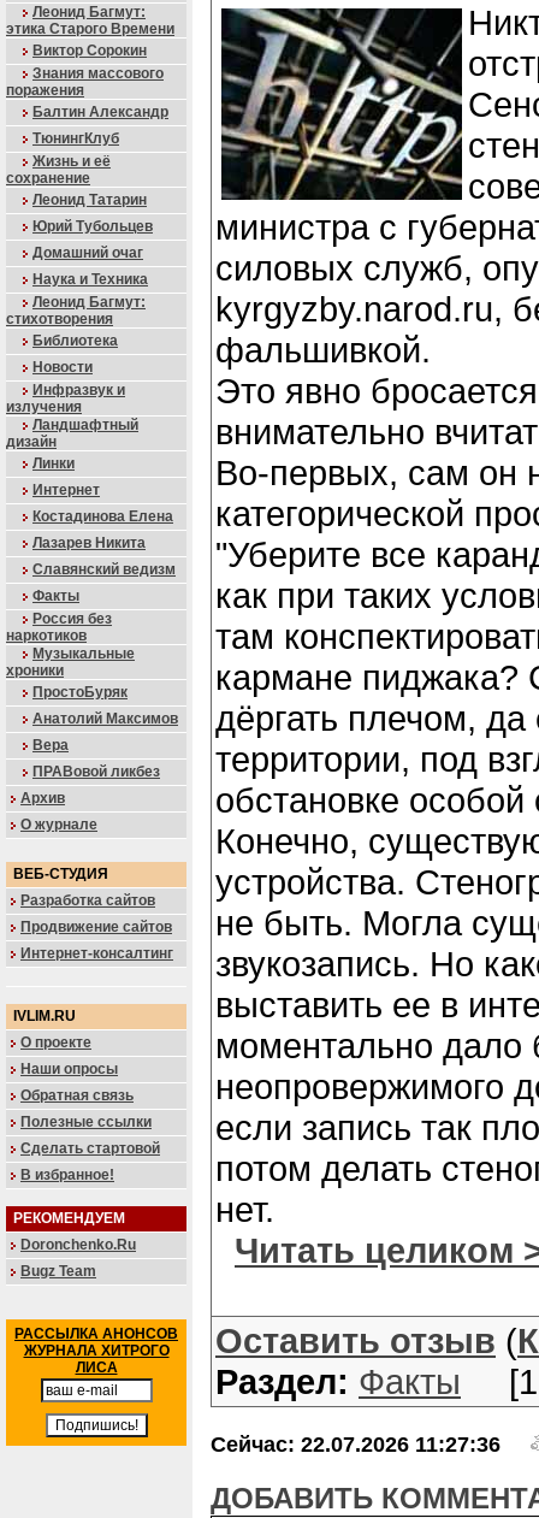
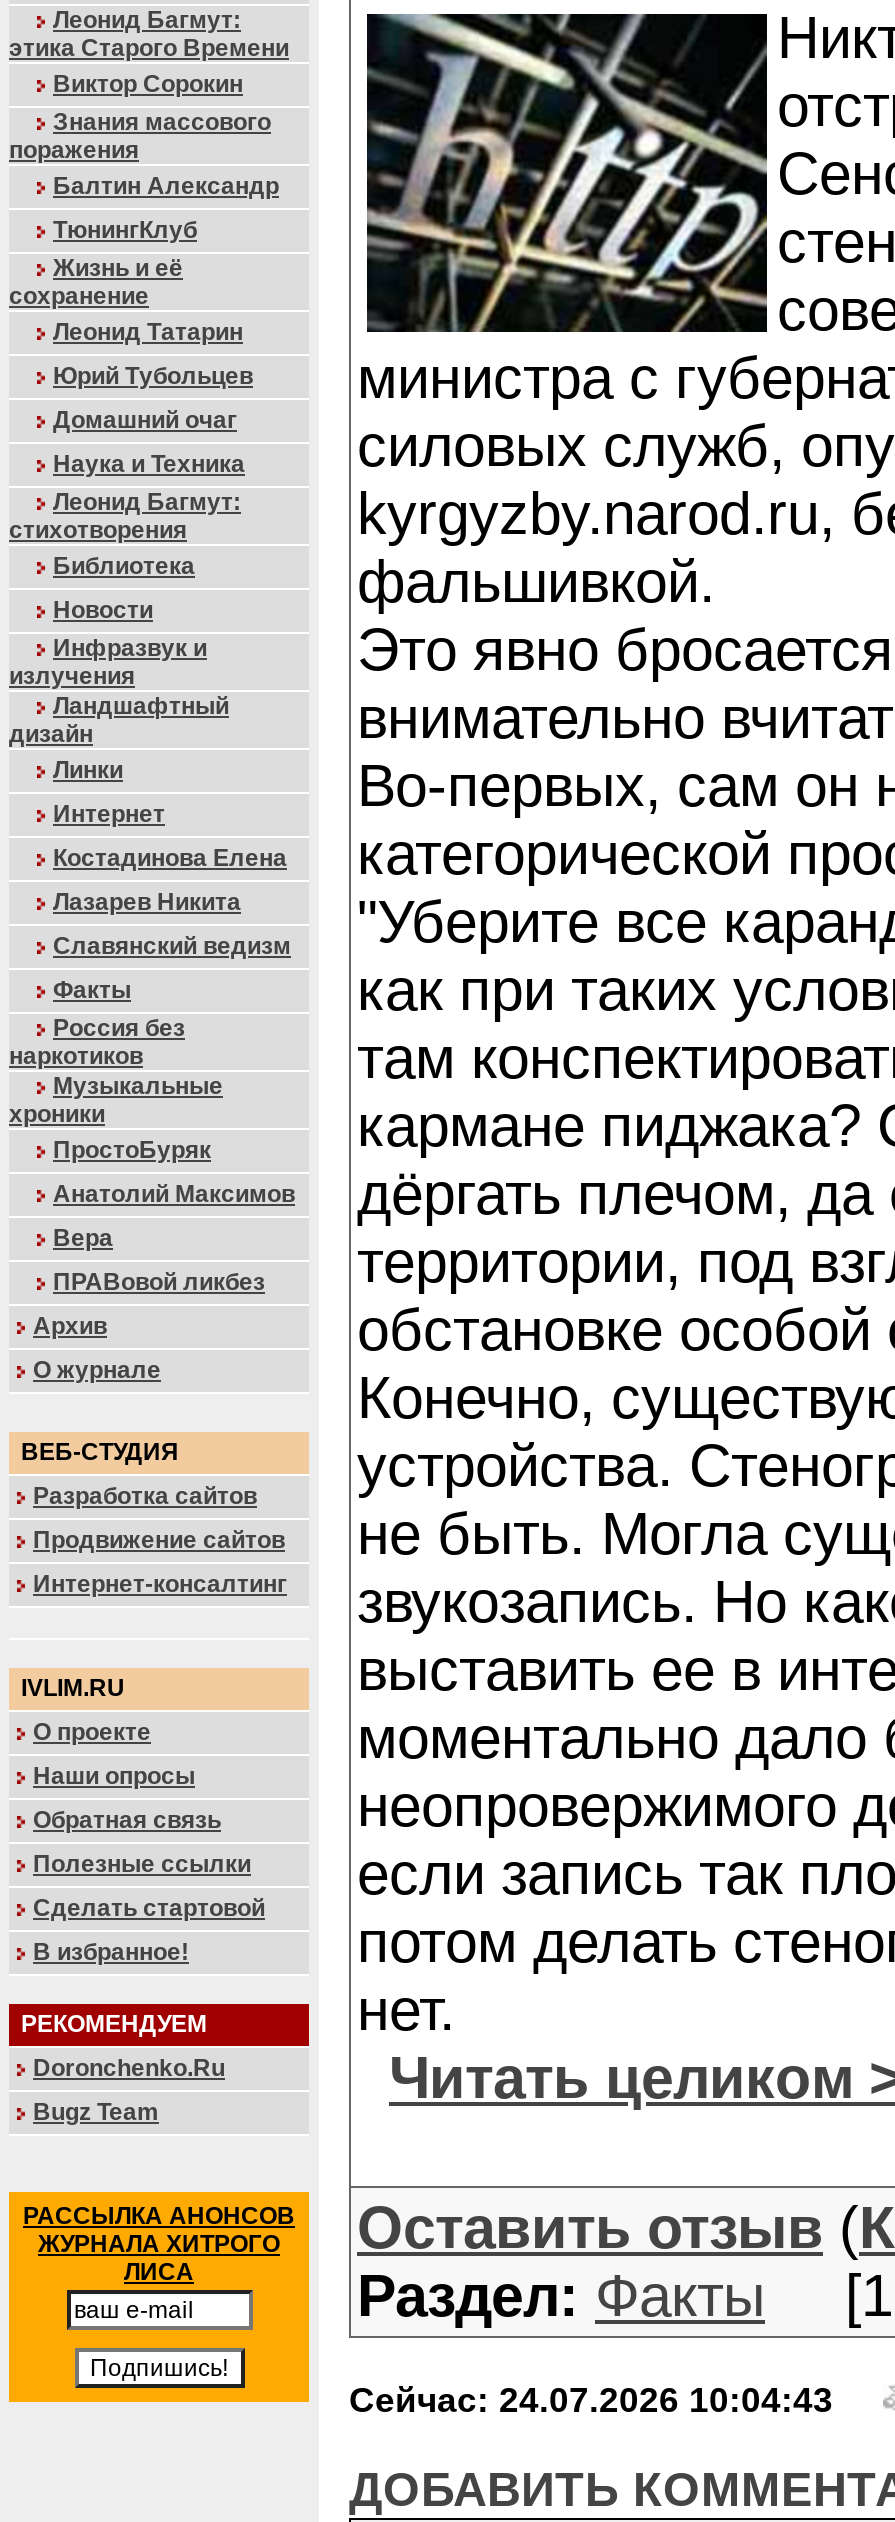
[211,1433,500,1457] Сейчас: 22.07.2026 11:27:36 -> [349,2380,833,2420] Сейчас: 24.07.2026 10:04:43

